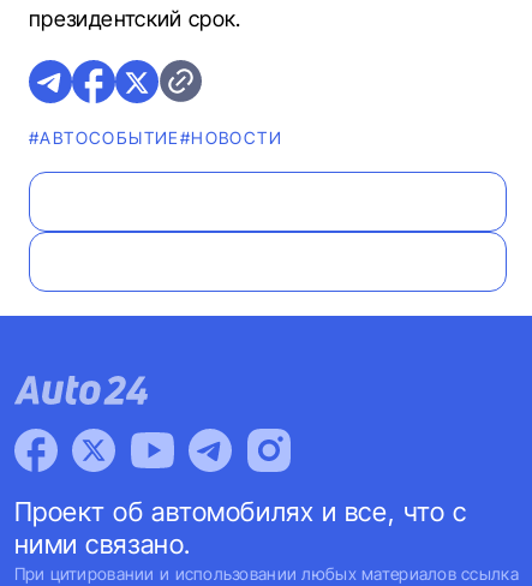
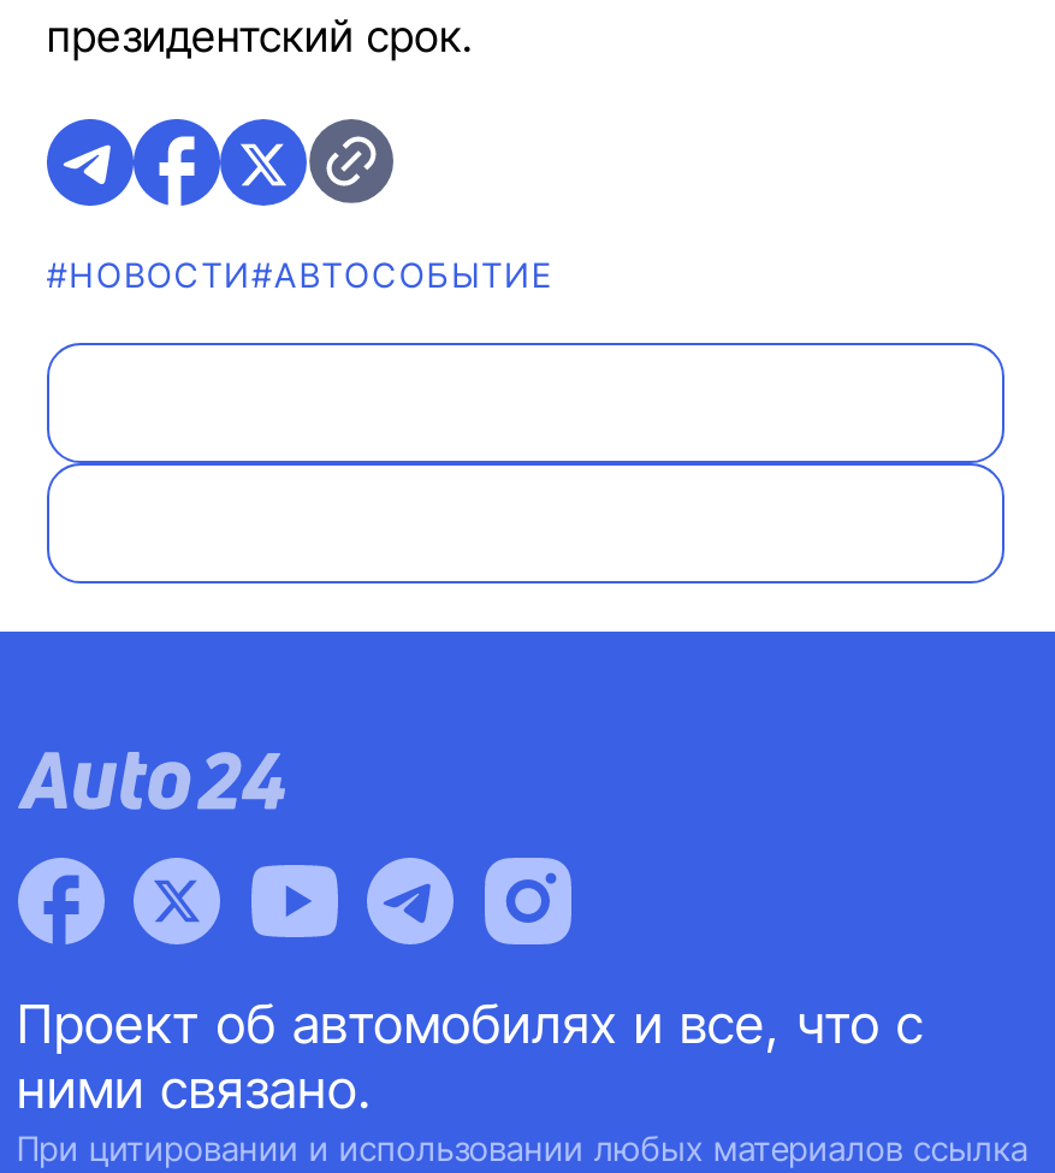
[29,127,282,148] #АВТОСОБЫТИЕ#НОВОСТИ -> [47,254,555,295] #НОВОСТИ#АВТОСОБЫТИЕ

